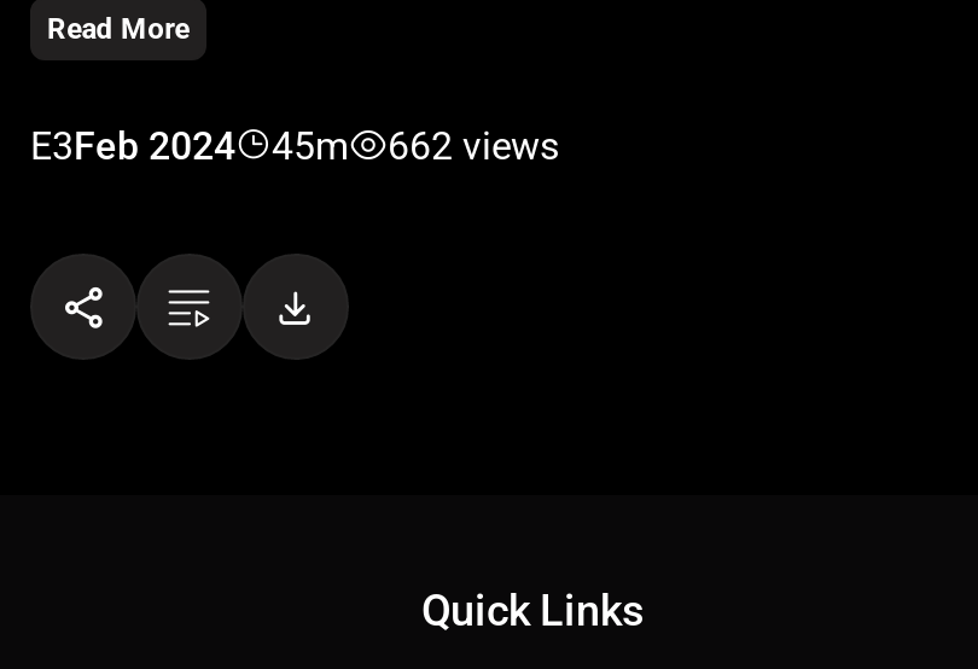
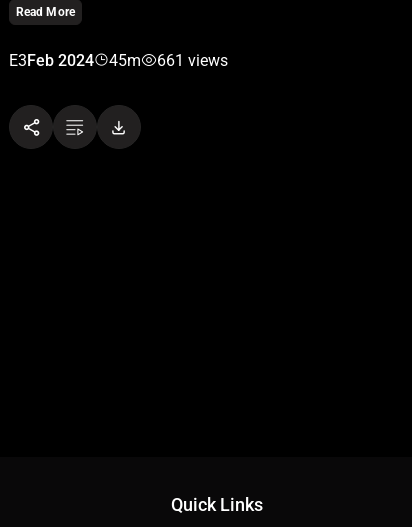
[30,123,559,169] E3Feb 2024 45m 662 views -> [9,51,228,70] E3Feb 2024 45m 661 views

